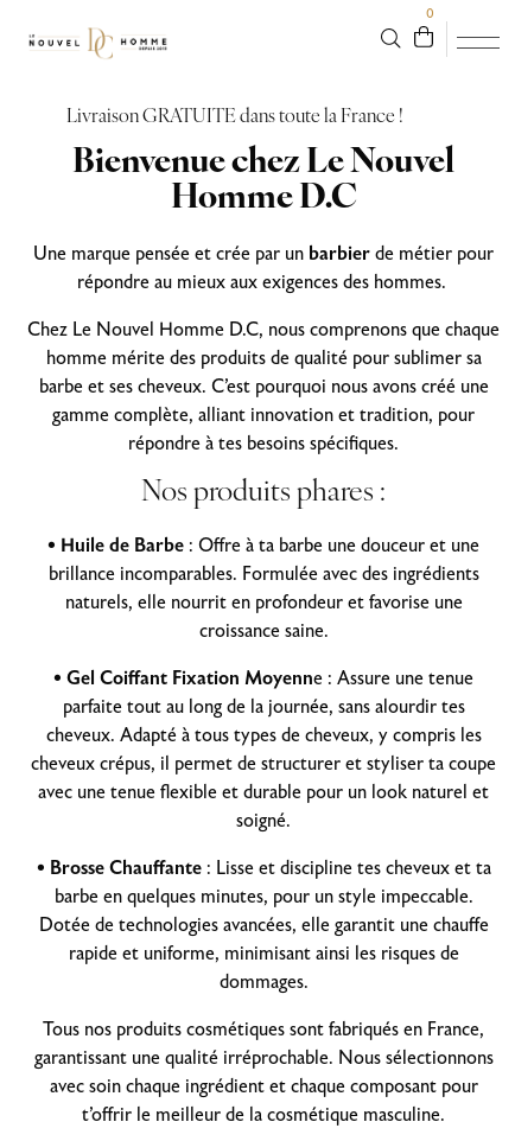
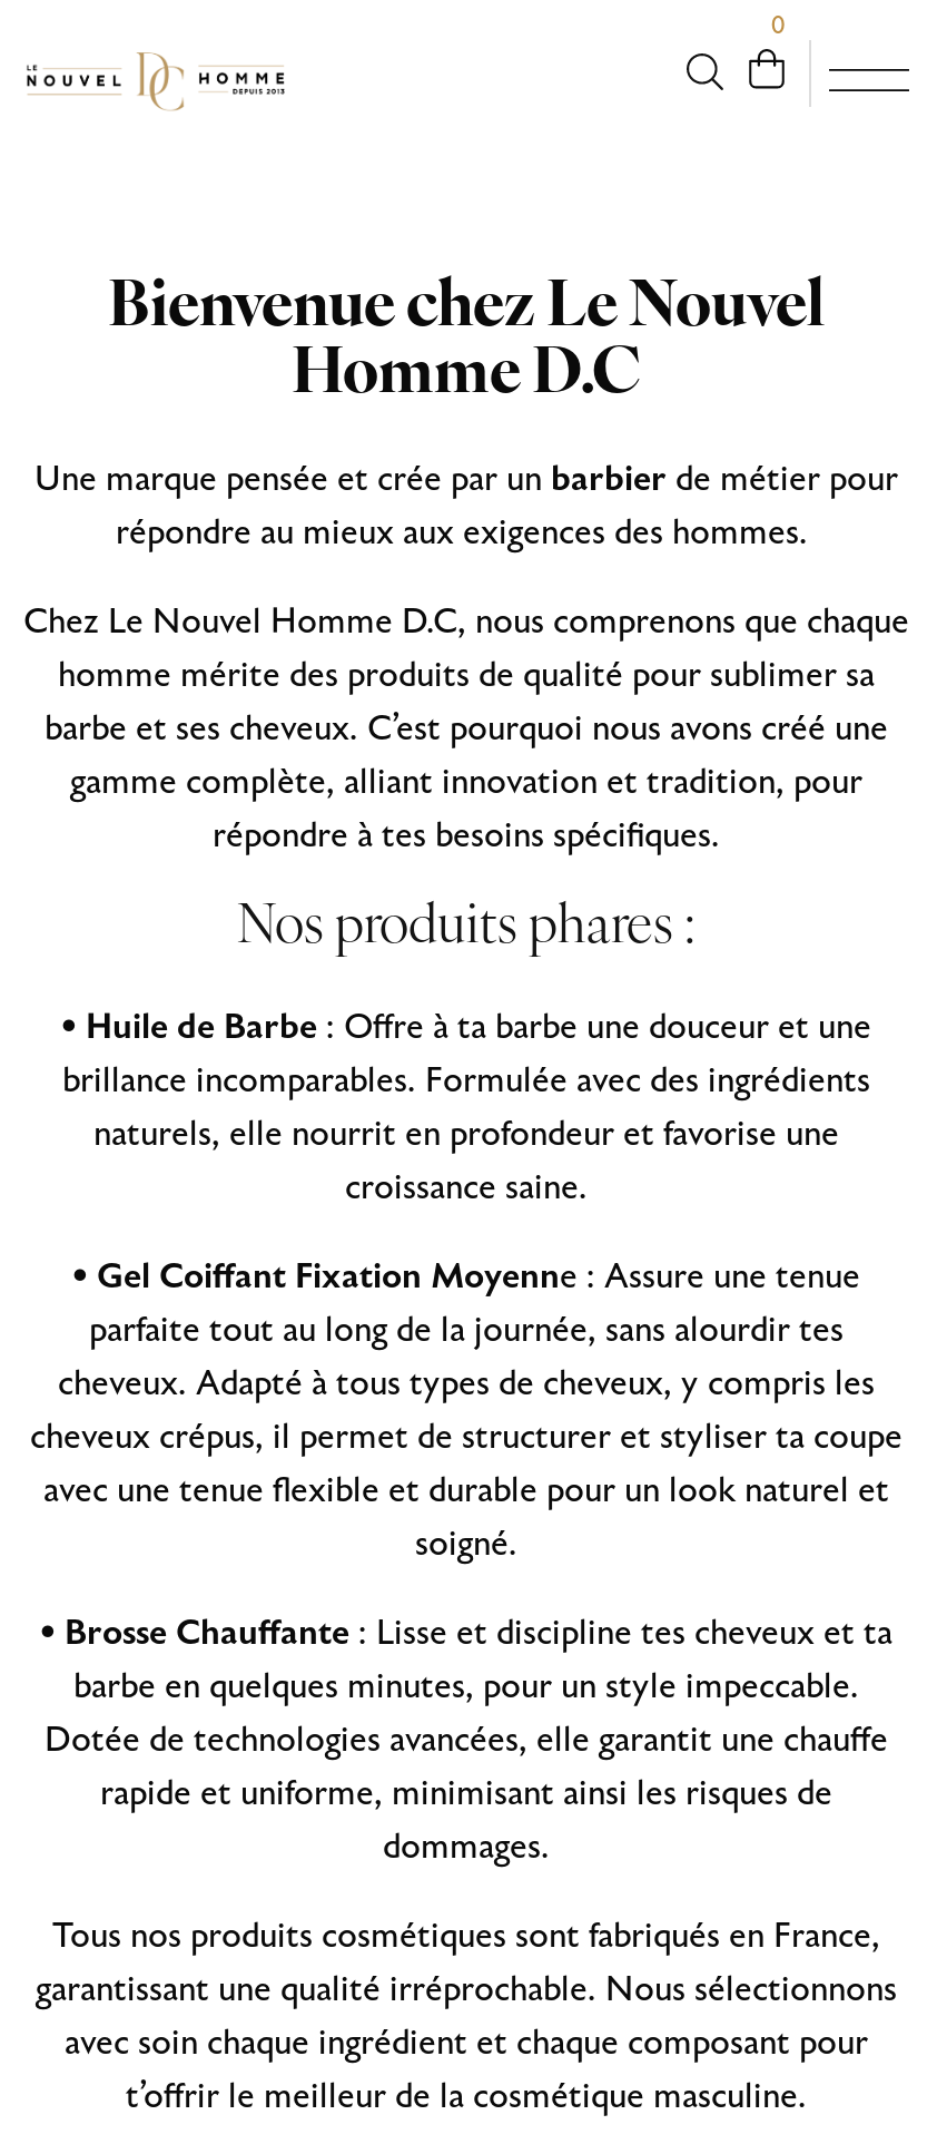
[66,108,403,127] Livraison GRATUITE dans toute la France ! -> none

